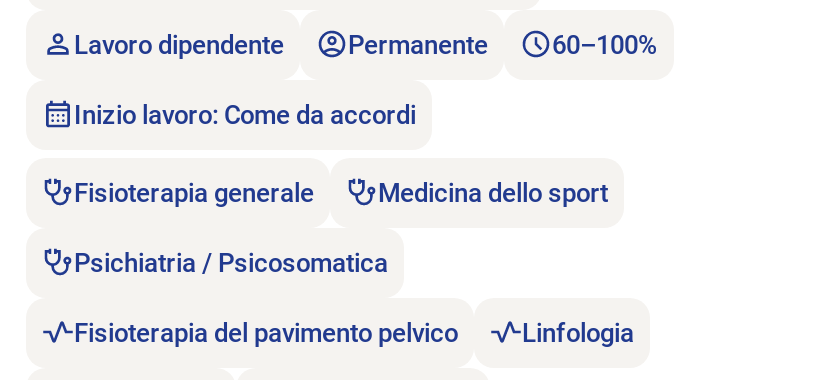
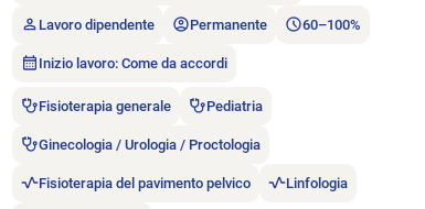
[378,178,608,208] Medicina dello sport -> [206,98,263,114] Pediatria
[74,248,388,278] Psichiatria / Psicosomatica -> [39,136,261,153] Ginecologia / Urologia / Proctologia

